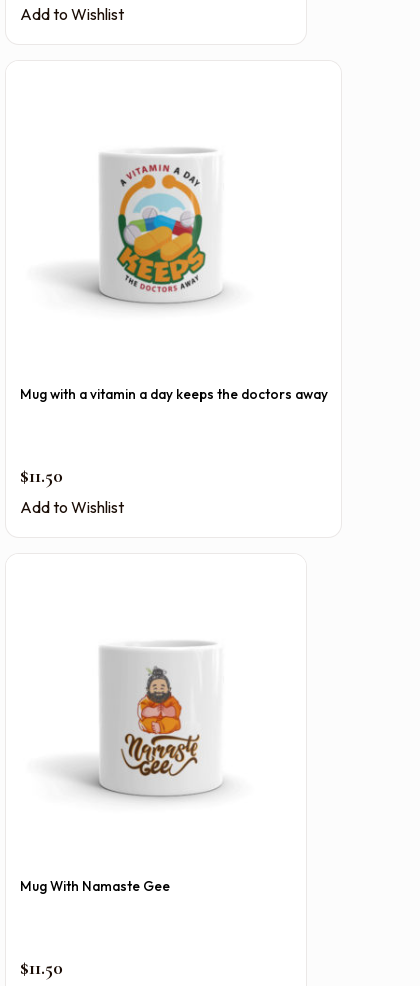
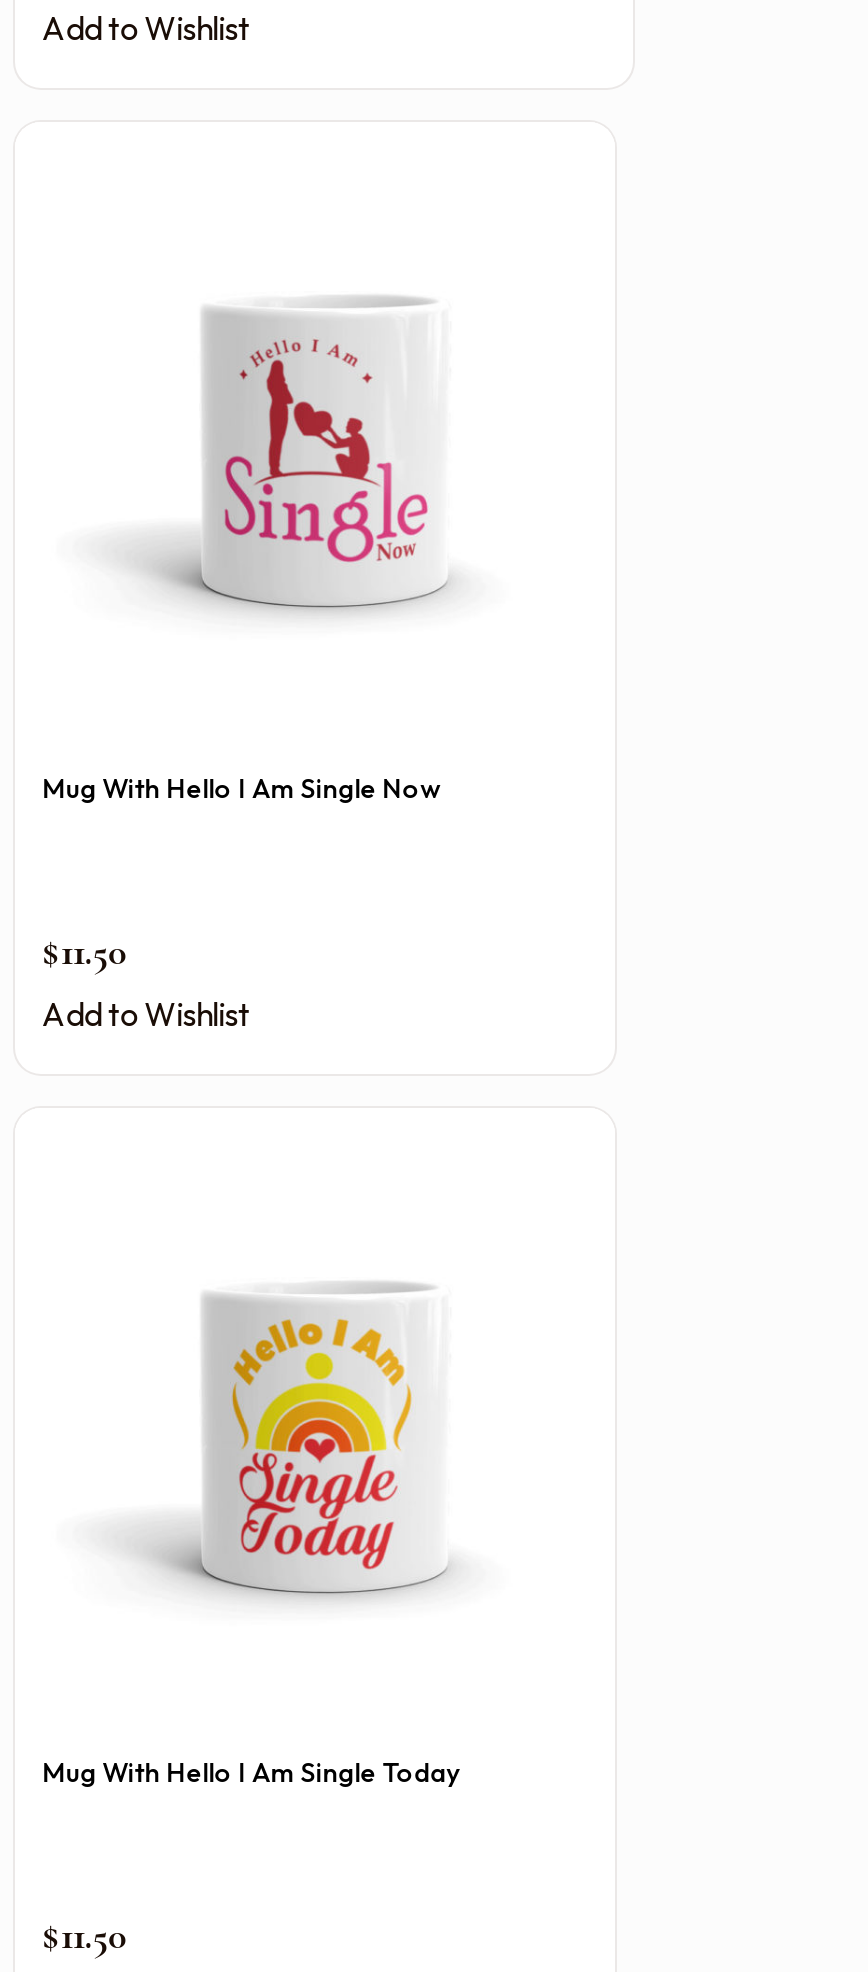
[111,164,212,293] [image] -> [223,330,429,584] [image]
[20,385,328,403] Mug with a vitamin a day keeps the doctors away -> [42,770,440,806] Mug With Hello I Am Single Now
[115,660,204,784] [image] -> [231,1318,413,1572] [image]
[20,877,170,895] Mug With Namaste Gee -> [42,1755,460,1791] Mug With Hello I Am Single Today

